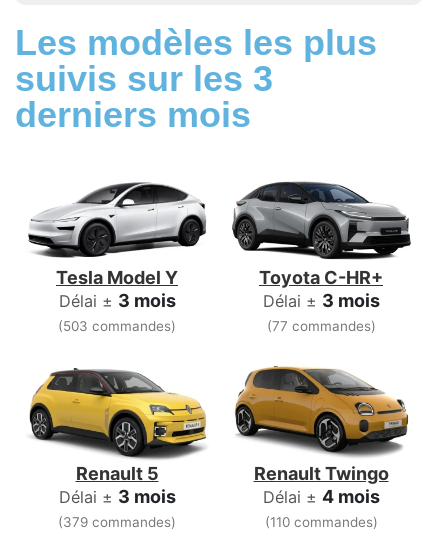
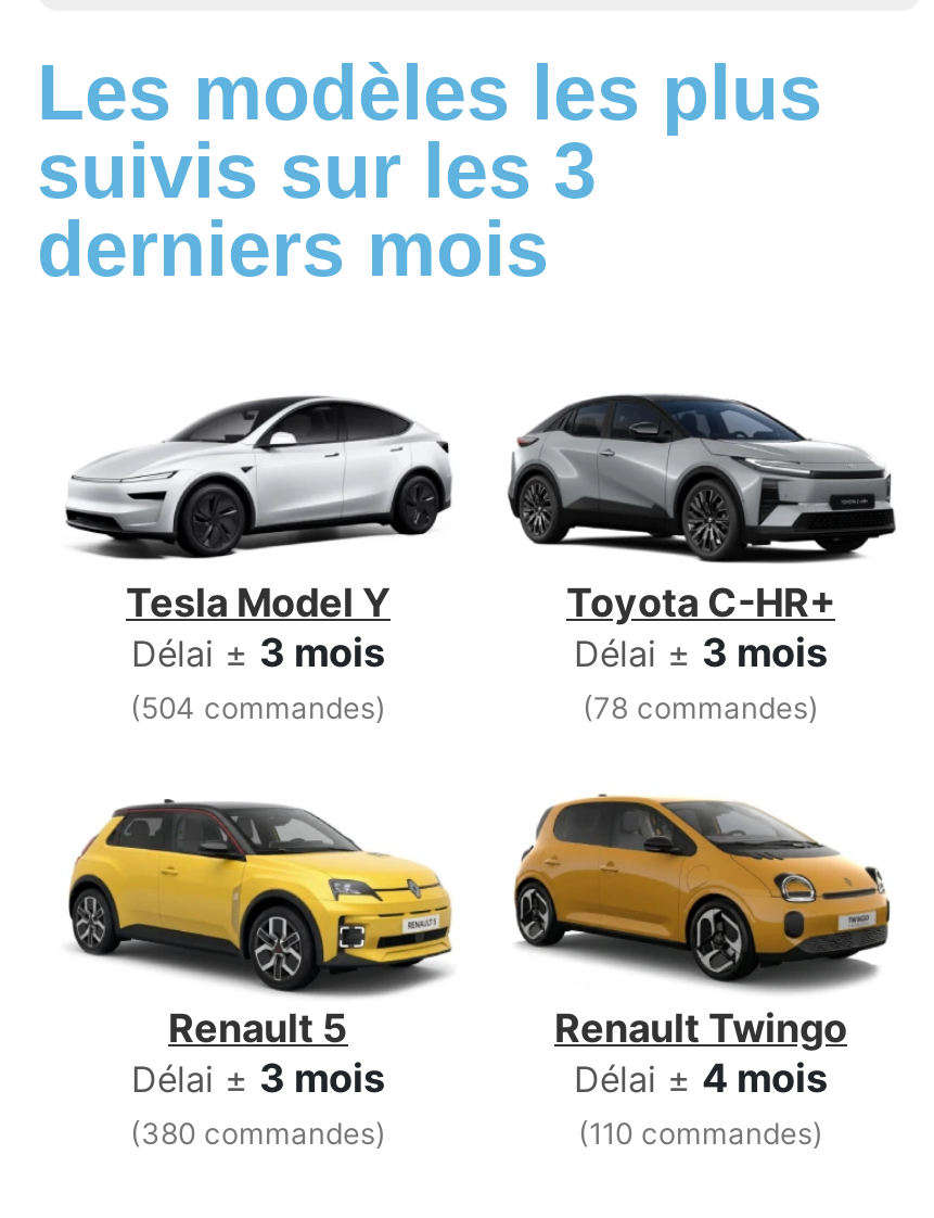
[58,318,176,334] (503 commandes) -> [130,691,386,726] (504 commandes)
[266,318,375,334] (77 commandes) -> [583,691,819,726] (78 commandes)
[58,514,176,530] (379 commandes) -> [130,1116,386,1151] (380 commandes)

